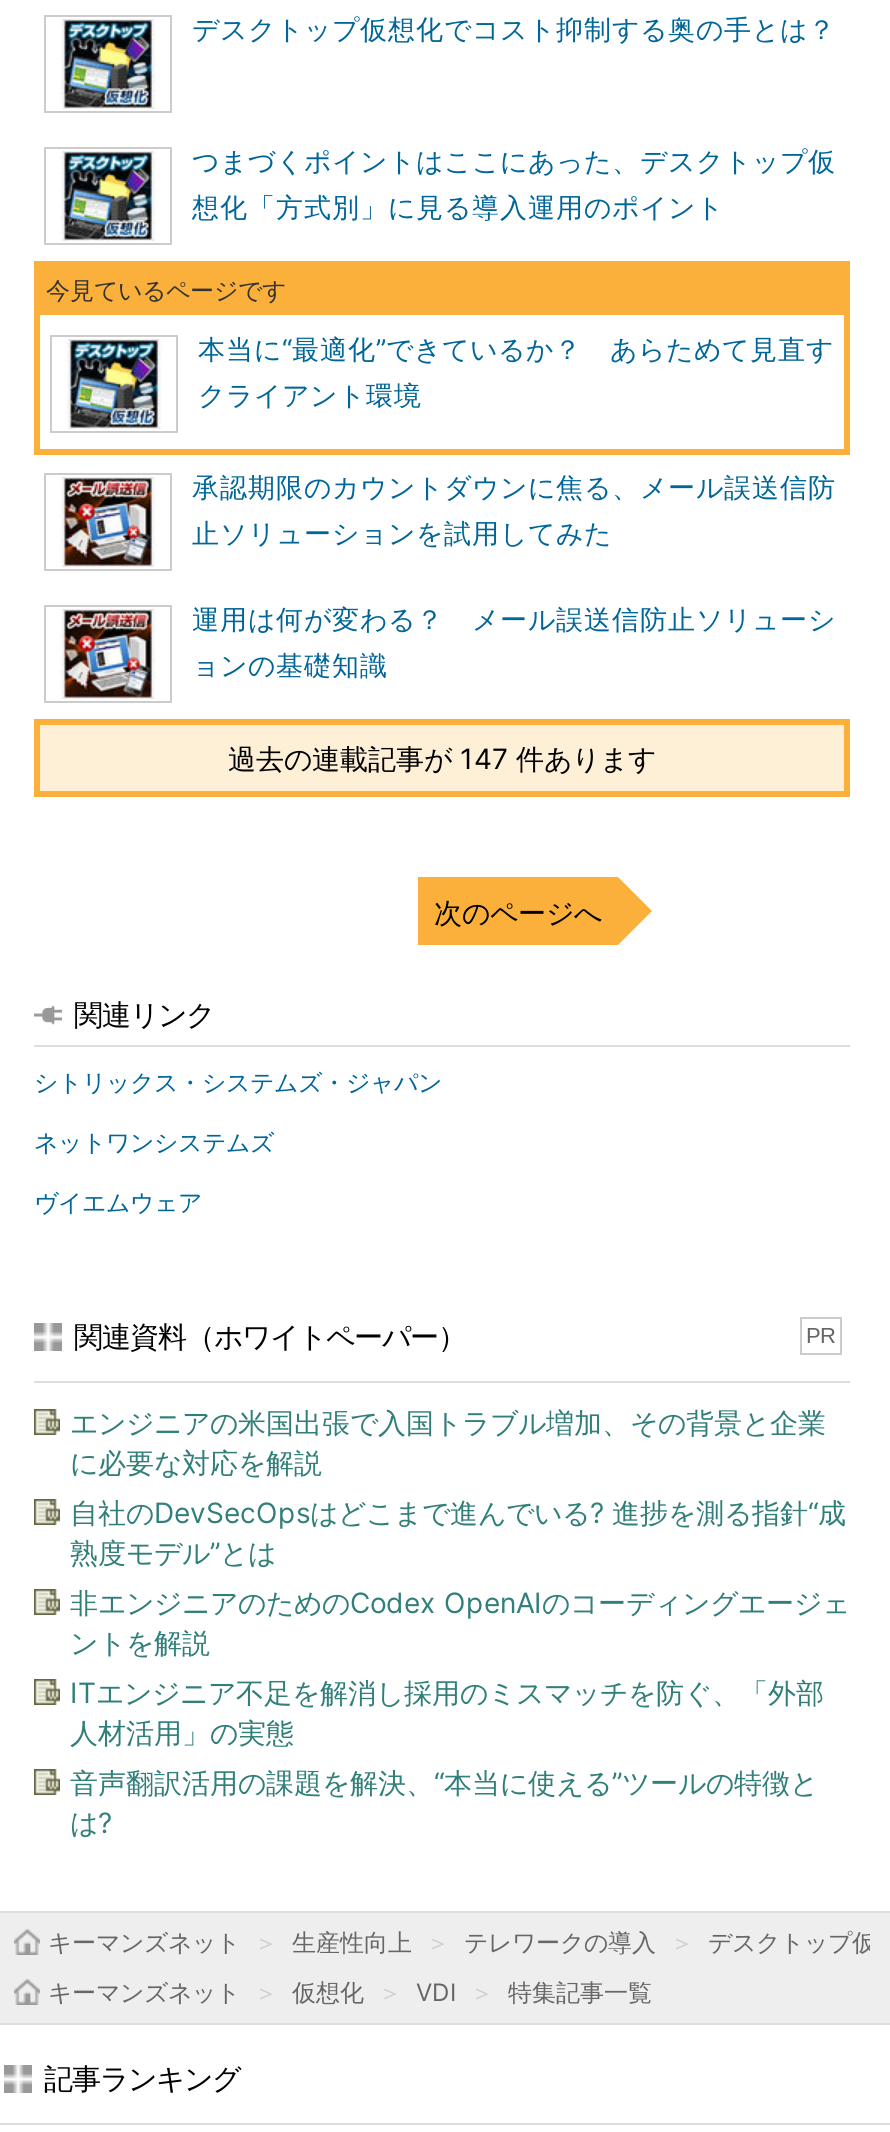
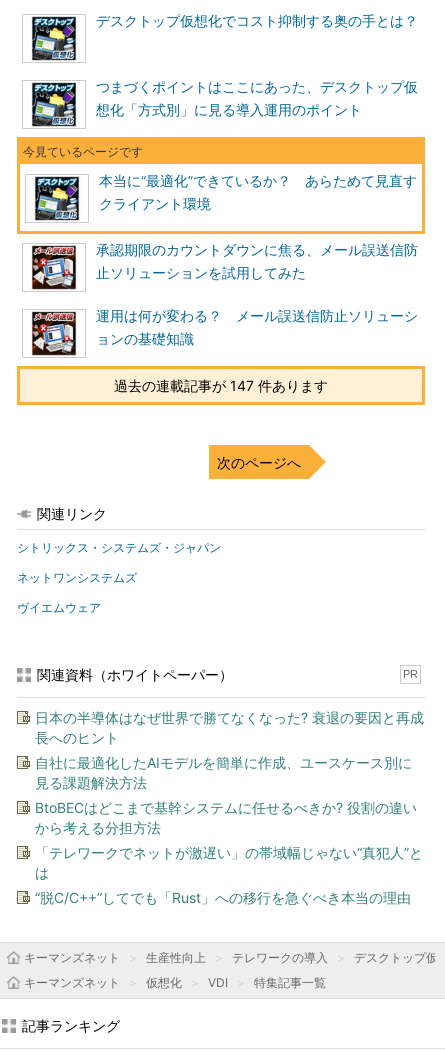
[70,1405,826,1479] エンジニアの米国出張で入国トラブル増加、その背景と企業 | に必要な対応を解説 -> [35,709,424,746] 日本の半導体はなぜ世界で勝てなくなった? 衰退の要因と再成 | 長へのヒント
[70,1495,846,1569] 自社のDevSecOpsはどこまで進んでいる? 進捗を測る指針“成 | 熟度モデル”とは -> [35,754,412,791] 自社に最適化したAIモデルを簡単に作成、ユースケース別に | 見る課題解決方法
[70,1585,850,1659] 非エンジニアのためのCodex OpenAIのコーディングエージェ | ントを解説 -> [35,799,417,836] BtoBECはどこまで基幹システムに任せるべきか? 役割の違い | から考える分担方法
[70,1675,824,1749] ITエンジニア不足を解消し採用のミスマッチを防ぐ、「外部 | 人材活用」の実態 -> [35,844,423,881] 「テレワークでネットが激遅い」の帯域幅じゃない“真犯人”と | は
[70,1765,818,1839] 音声翻訳活用の課題を解決、“本当に使える”ツールの特徴と | は? -> [35,889,411,906] “脱C/C++”してでも「Rust」への移行を急ぐべき本当の理由

